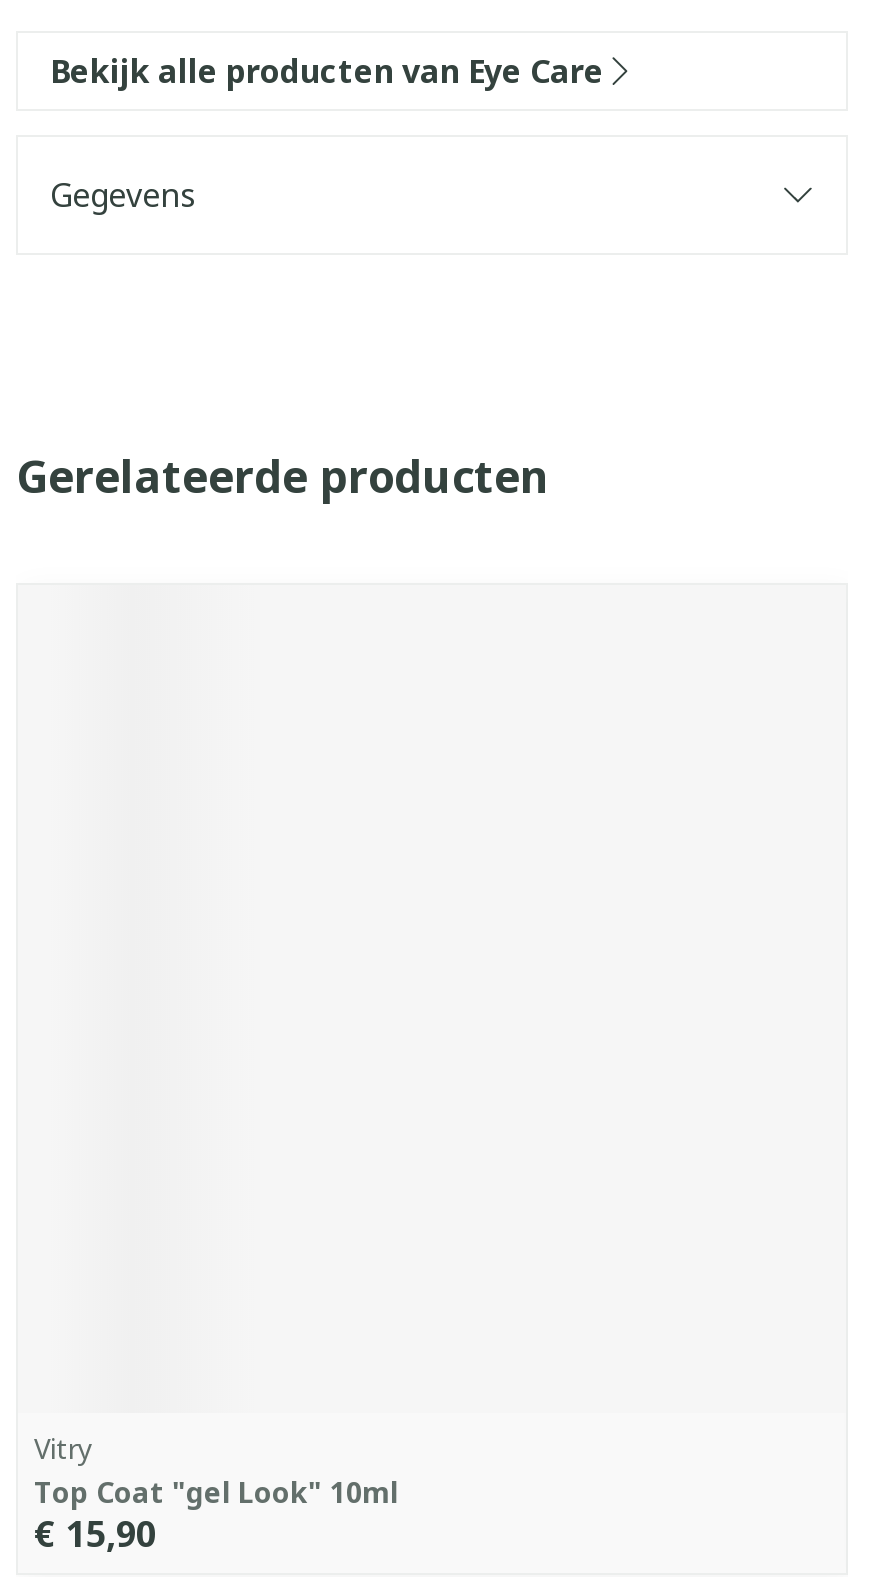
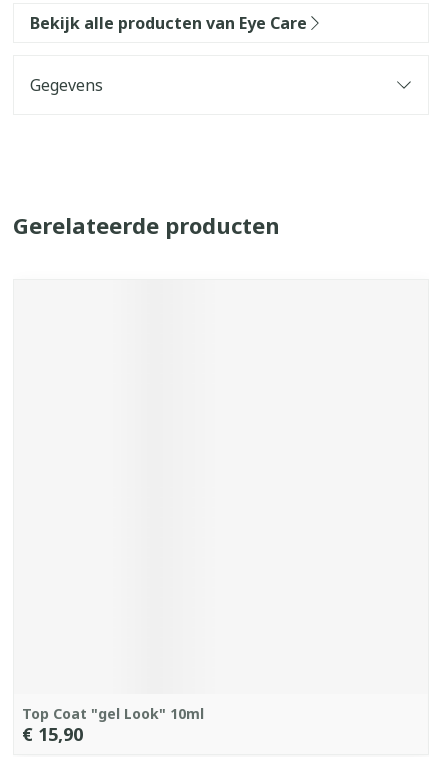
[34,1429,92,1467] Vitry -> none

